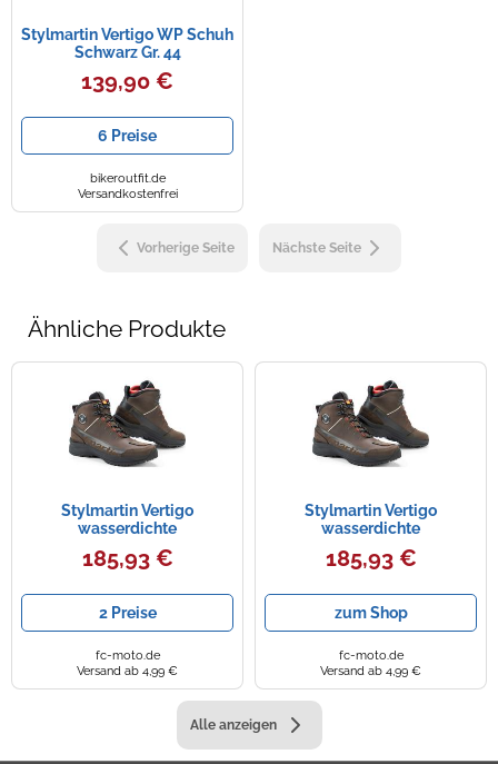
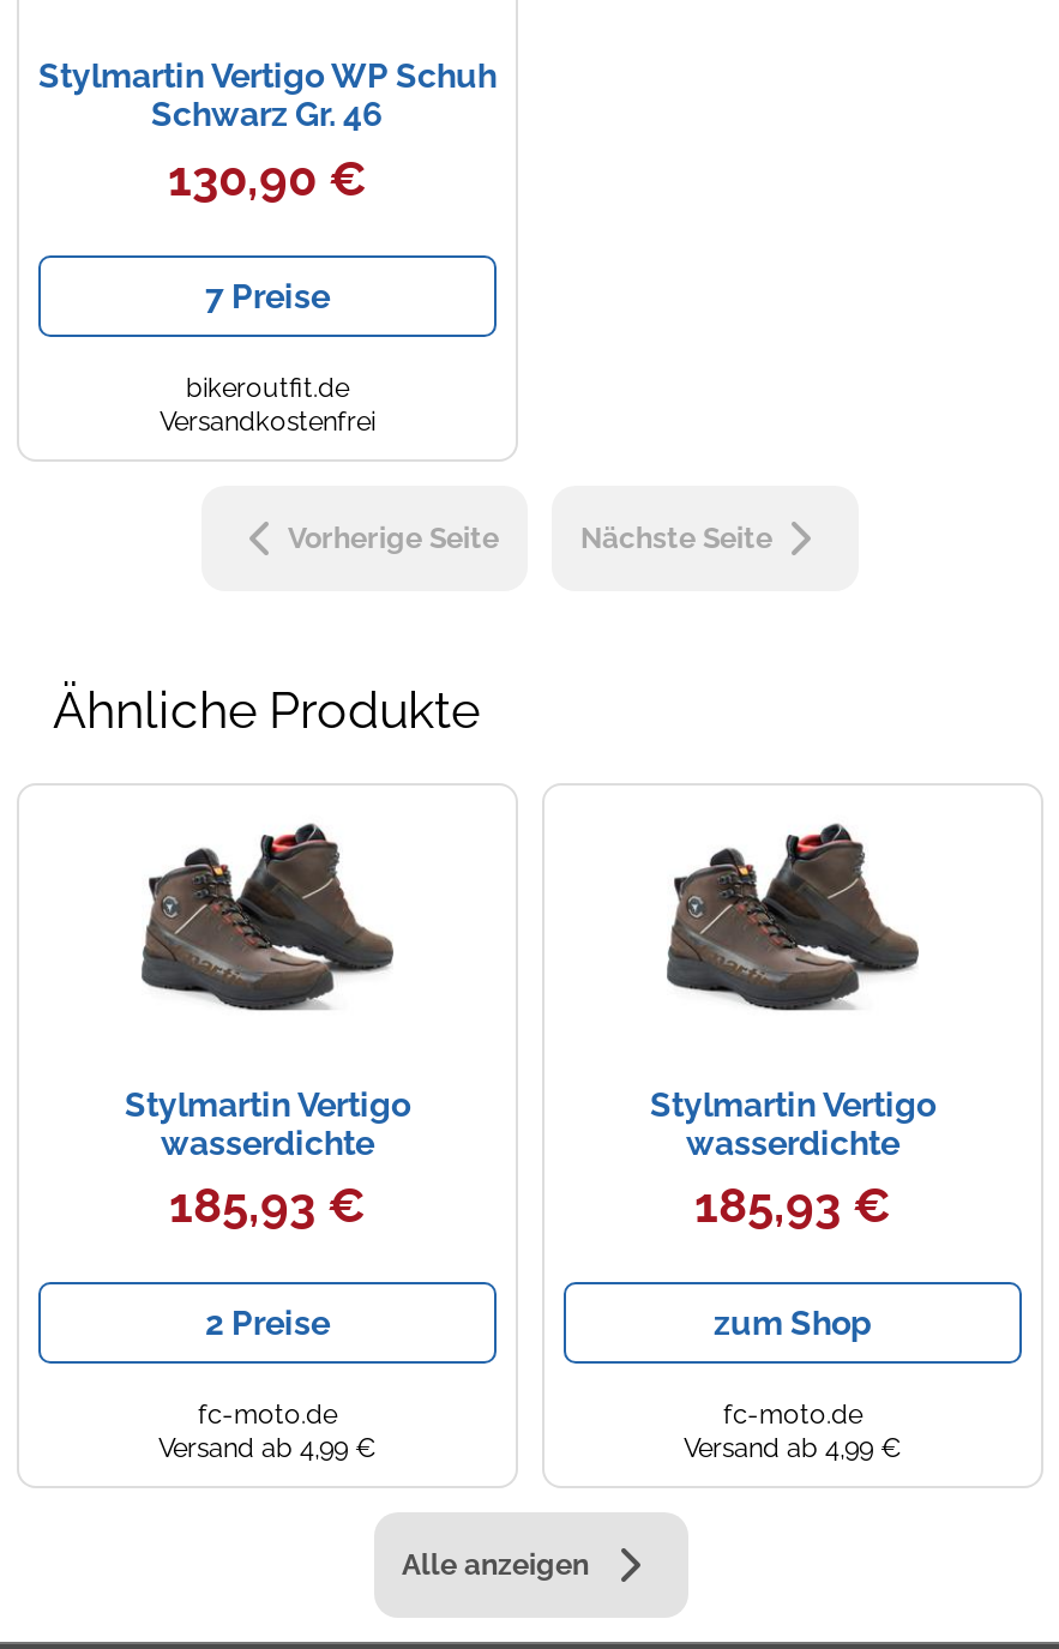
[74,43,181,61] Schwarz Gr. 44 -> [151,96,384,134] Schwarz Gr. 46
[81,68,173,95] 139,90 € -> [168,150,367,207] 130,90 €
[98,127,157,145] 6 Preise -> [205,277,330,315] 7 Preise

